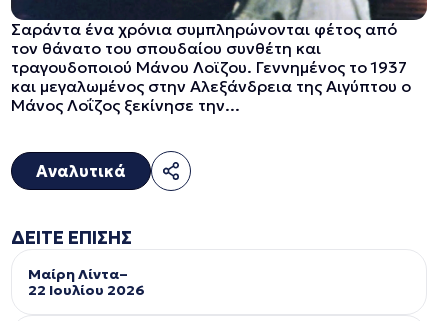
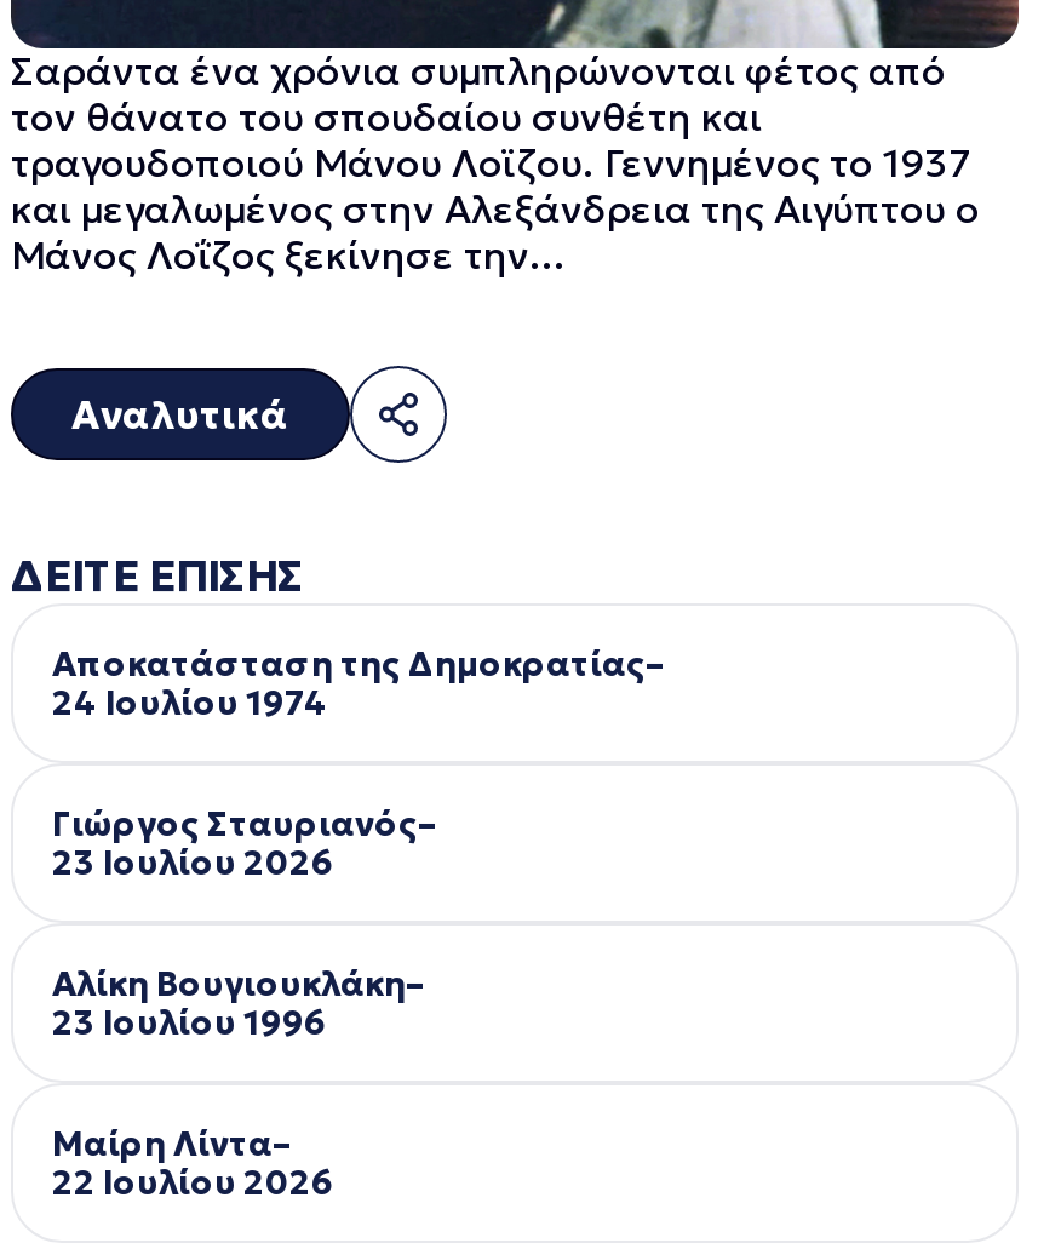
none -> [52,642,667,1044] Αποκατάσταση της Δημοκρατίας– | 24 Ιουλίου 1974 | Γιώργος Σταυριανός– | 23 Ιουλίου 2026 | Αλίκη Βουγιουκλάκη– | 23 Ιουλίου 1996

